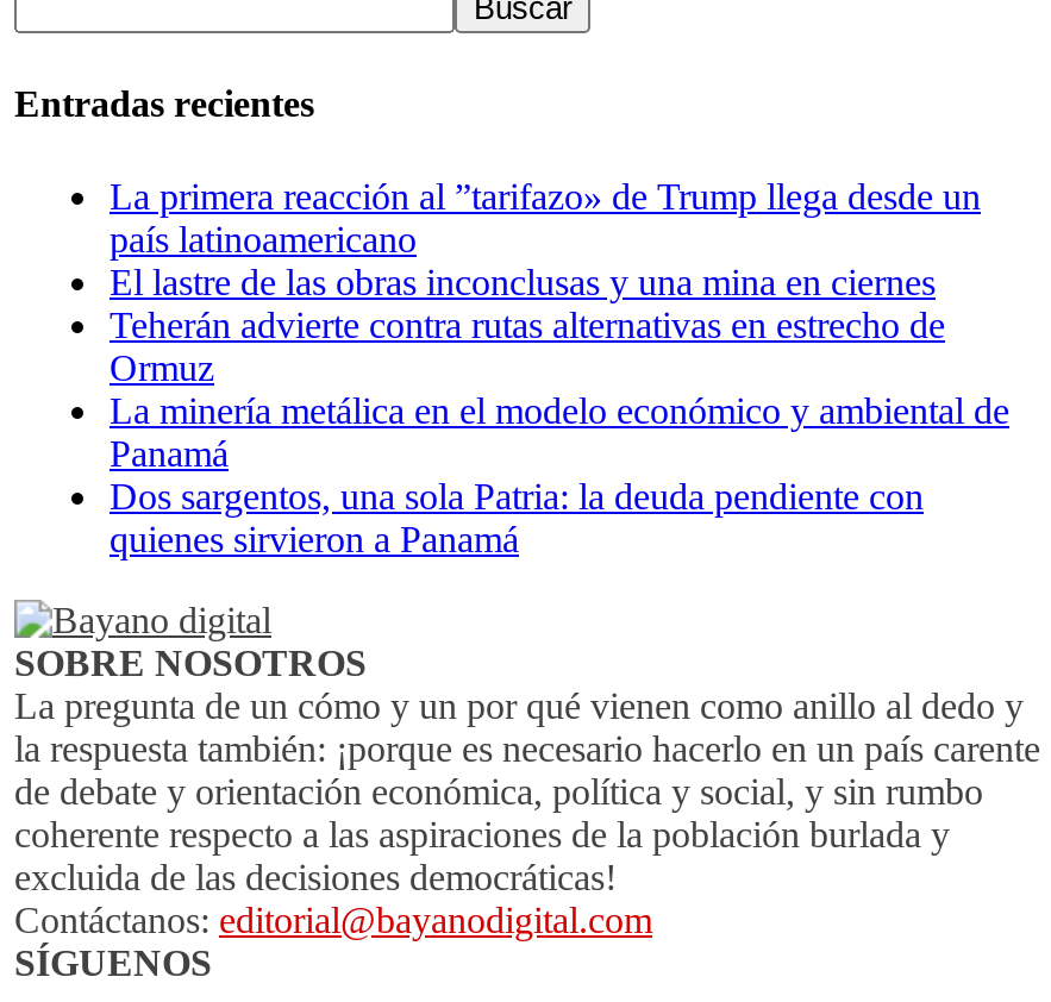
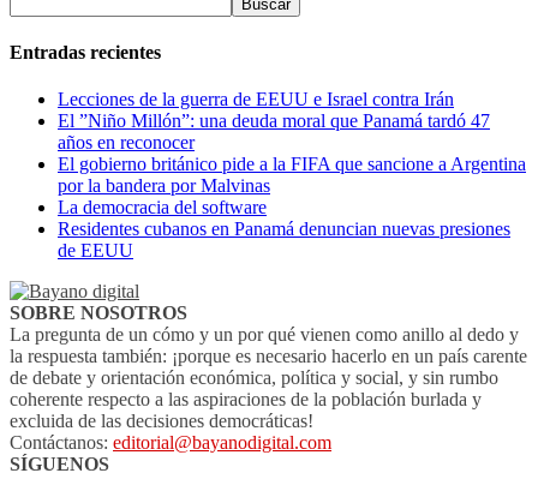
[110,177,1009,560] La primera reacción al ”tarifazo» de Trump llega desde un | país latinoamericano | El lastre de las obras inconclusas y una mina en ciernes | Teherán advierte contra rutas alternativas en estrecho de | Ormuz | La minería metálica en el modelo económico y ambiental de | Panamá | Dos sargentos, una sola Patria: la deuda pendiente con | quienes sirvieron a Panamá -> [58,89,526,261] Lecciones de la guerra de EEUU e Israel contra Irán | El ”Niño Millón”: una deuda moral que Panamá tardó 47 | años en reconocer | El gobierno británico pide a la FIFA que sancione a Argentina | por la bandera por Malvinas | La democracia del software | Residentes cubanos en Panamá denuncian nuevas presiones | de EEUU

